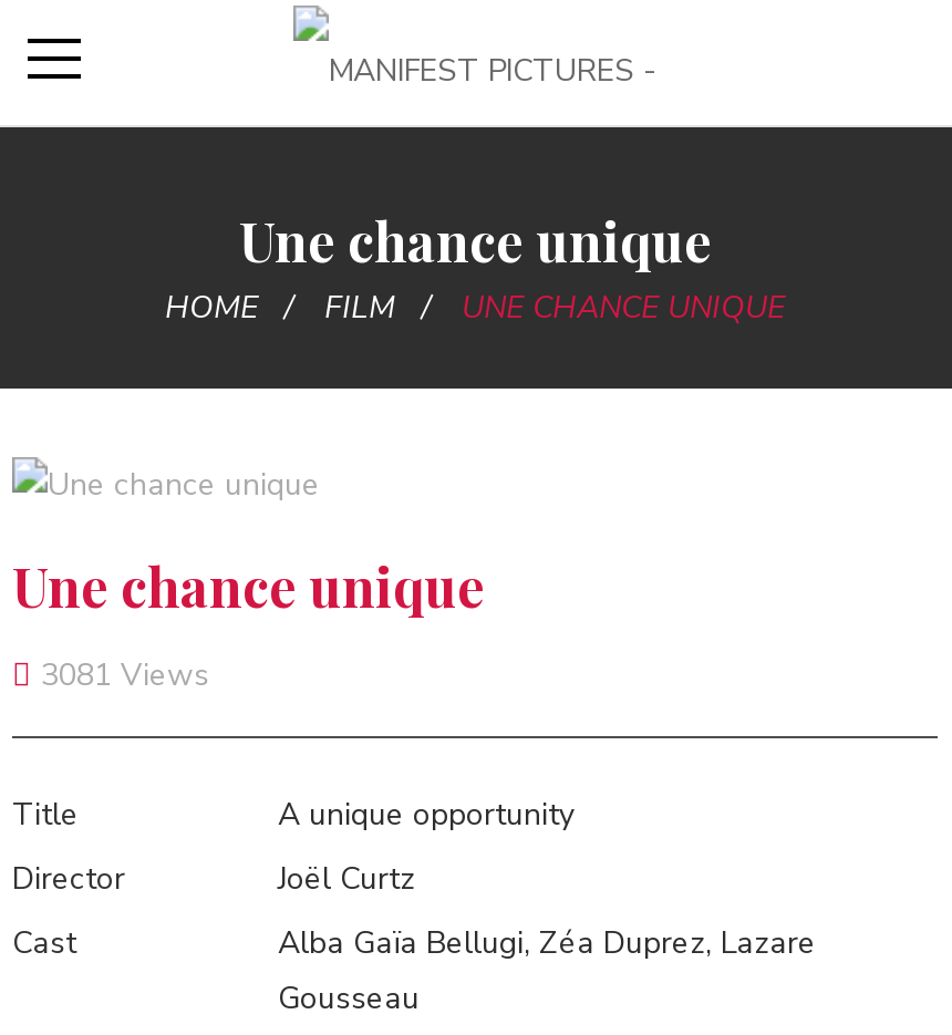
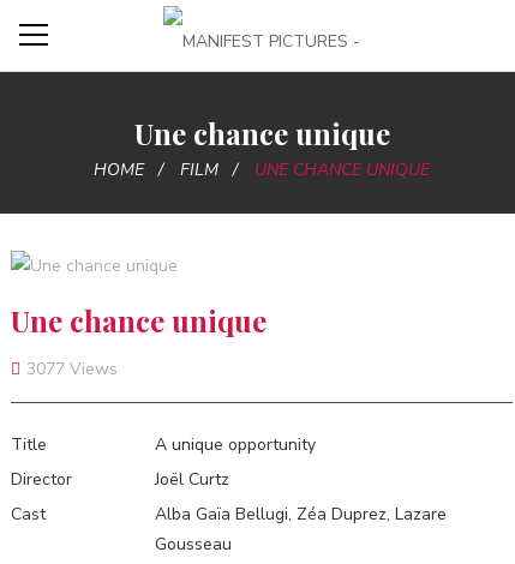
[41,654,209,696] 3081 Views -> [26,358,118,380] 3077 Views

